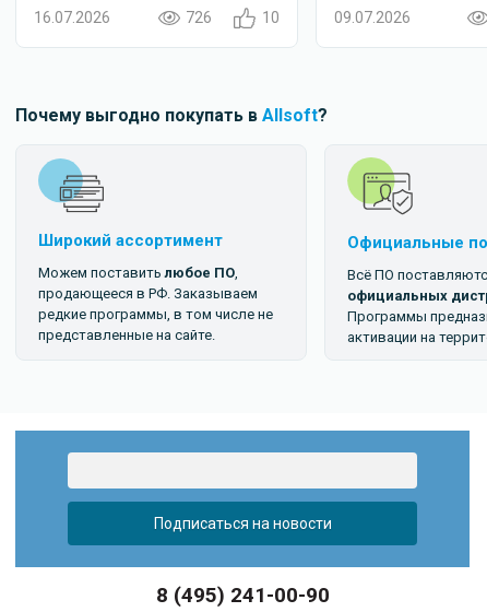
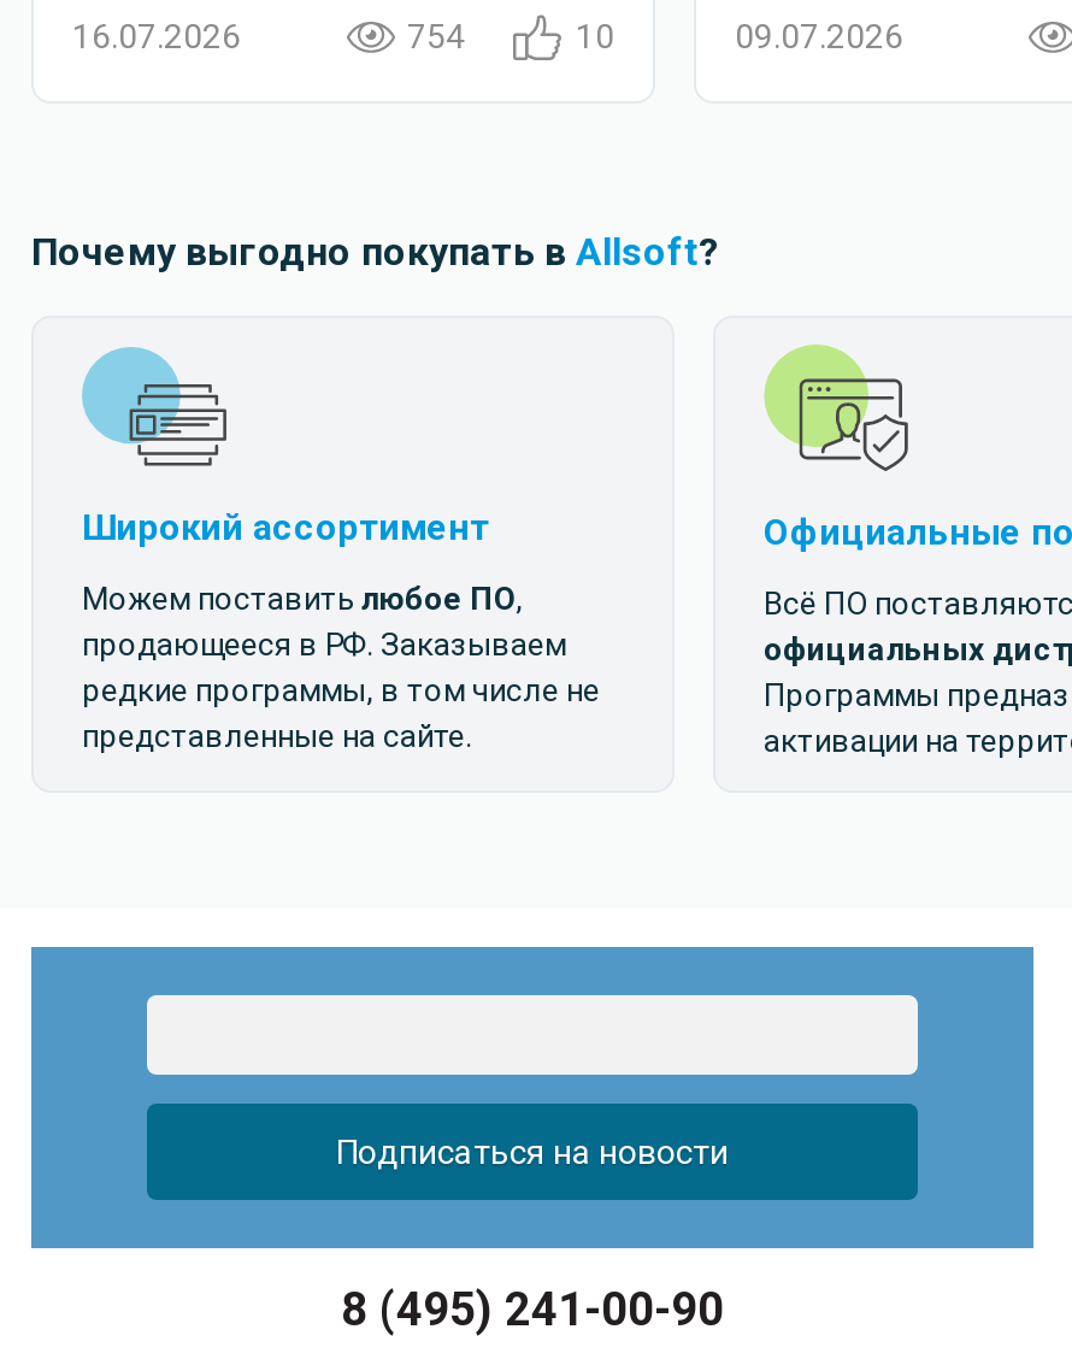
[186,9,212,26] 726 -> [407,16,465,55] 754

